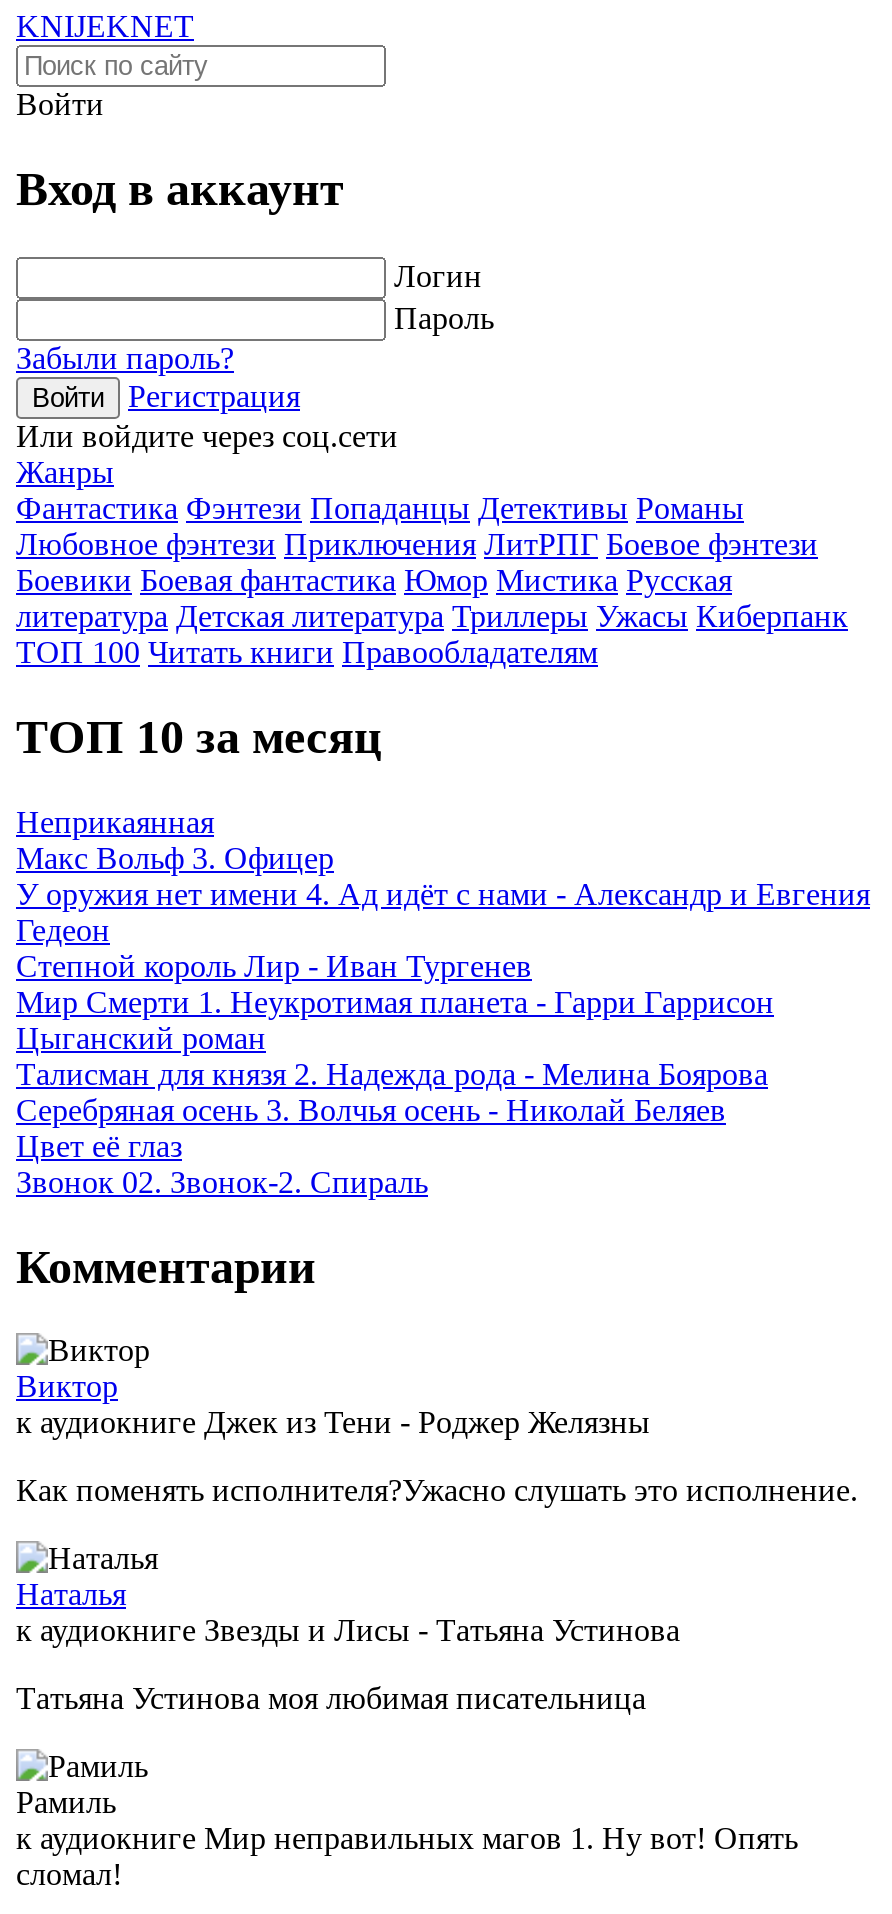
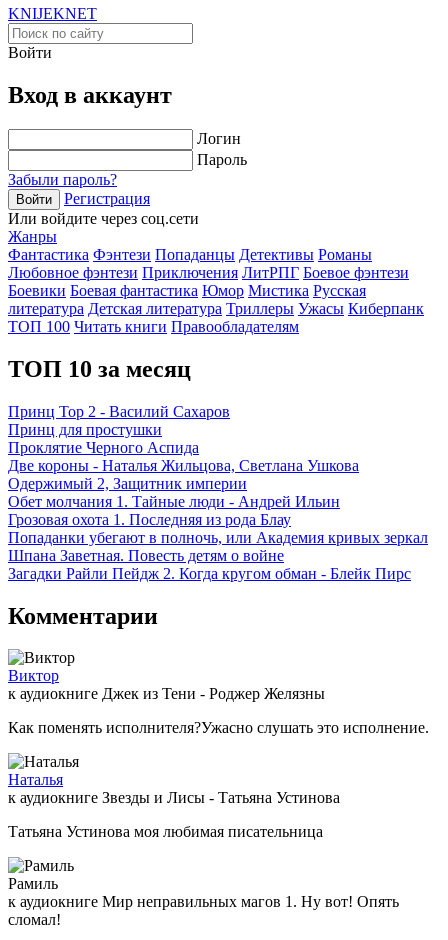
[16,804,870,1198] Неприкаянная | Макс Вольф 3. Офицер | У оружия нет имени 4. Ад идёт с нами - Александр и Евгения | Гедеон | Степной король Лир - Иван Тургенев | Мир Смерти 1. Неукротимая планета - Гарри Гаррисон | Цыганский роман | Талисман для князя 2. Надежда рода - Мелина Боярова | Серебряная осень 3. Волчья осень - Николай Беляев | Цвет её глаз | Звонок 02. Звонок-2. Спираль -> [8,403,428,582] Принц Тор 2 - Василий Сахаров | Принц для простушки | Проклятие Черного Аспида | Две короны - Наталья Жильцова, Светлана Ушкова | Одержимый 2, Защитник империи | Обет молчания 1. Тайные люди - Андрей Ильин | Грозовая охота 1. Последняя из рода Блау | Попаданки убегают в полночь, или Академия кривых зеркал | Шпана Заветная. Повесть детям о войне | Загадки Райли Пейдж 2. Когда кругом обман - Блейк Пирс

